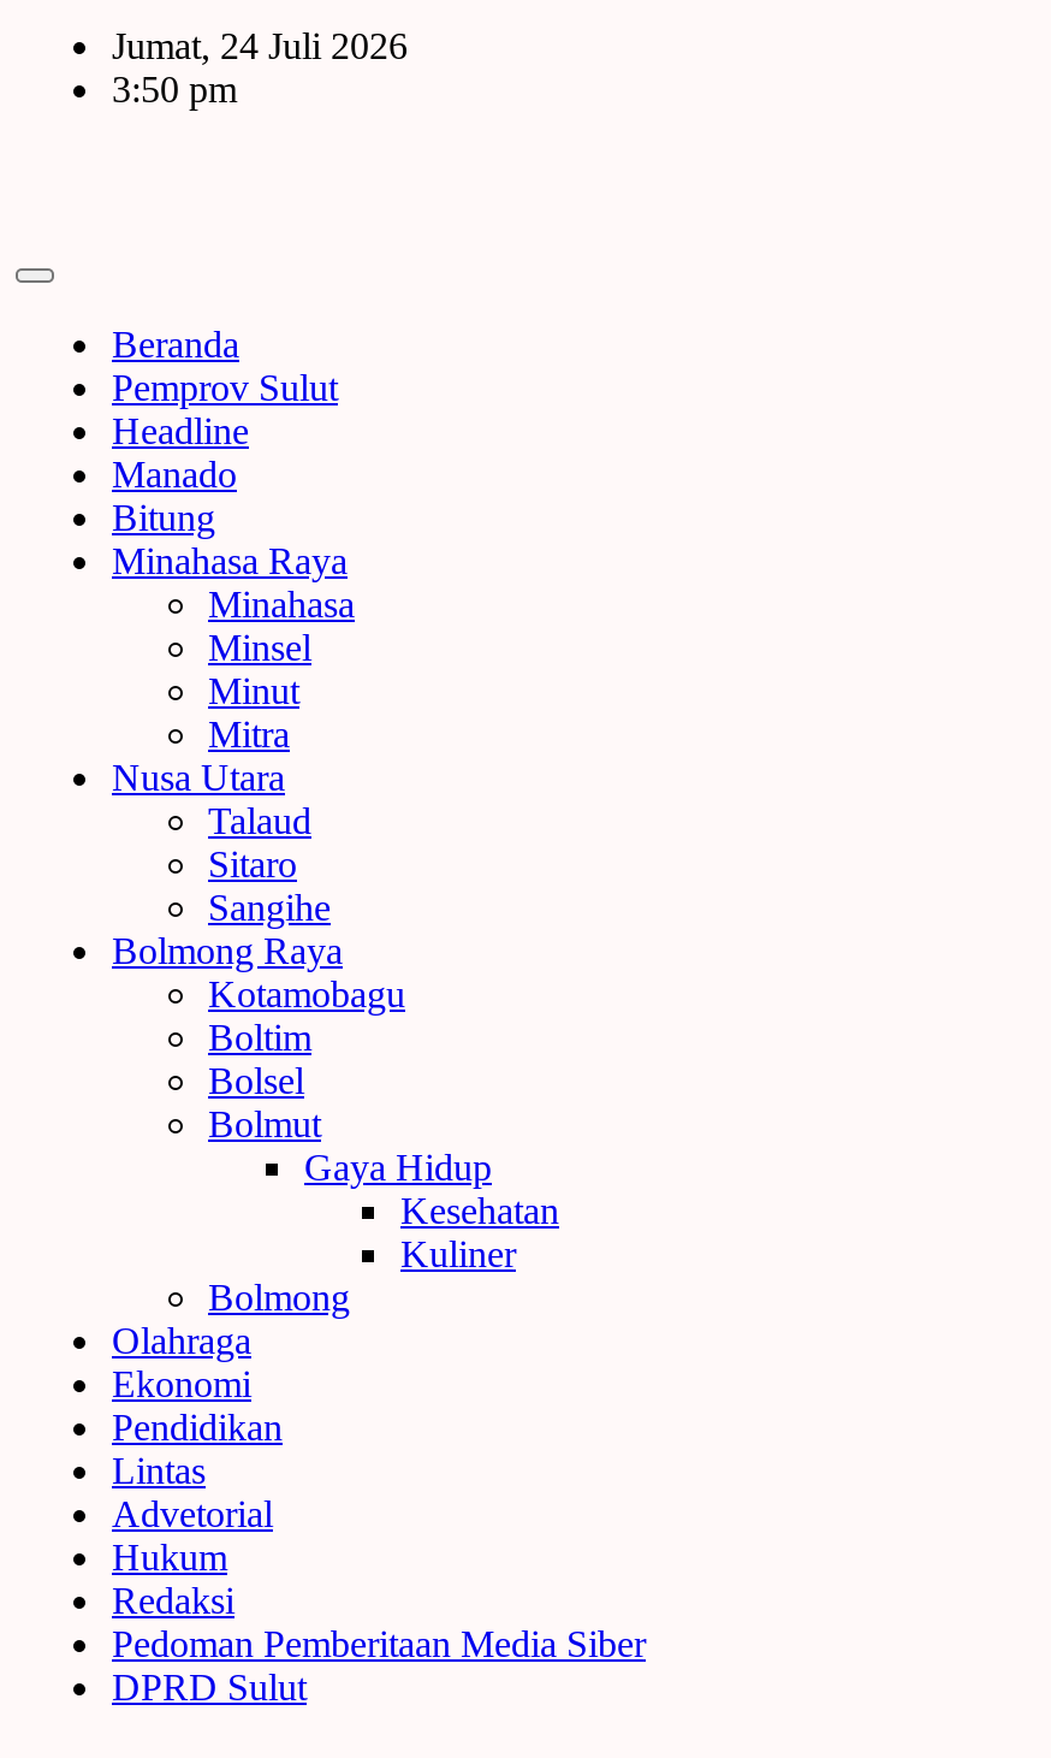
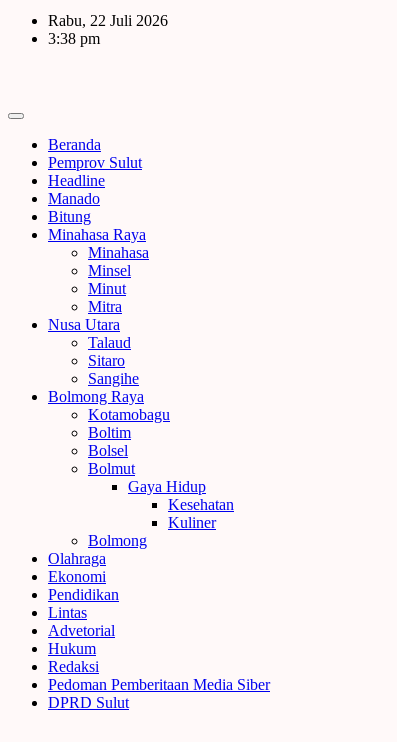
[112,25,408,66] Jumat, 24 Juli 2026 -> [48,12,168,29] Rabu, 22 Juli 2026
[112,69,237,109] 3:50 pm -> [48,30,100,47] 3:38 pm

